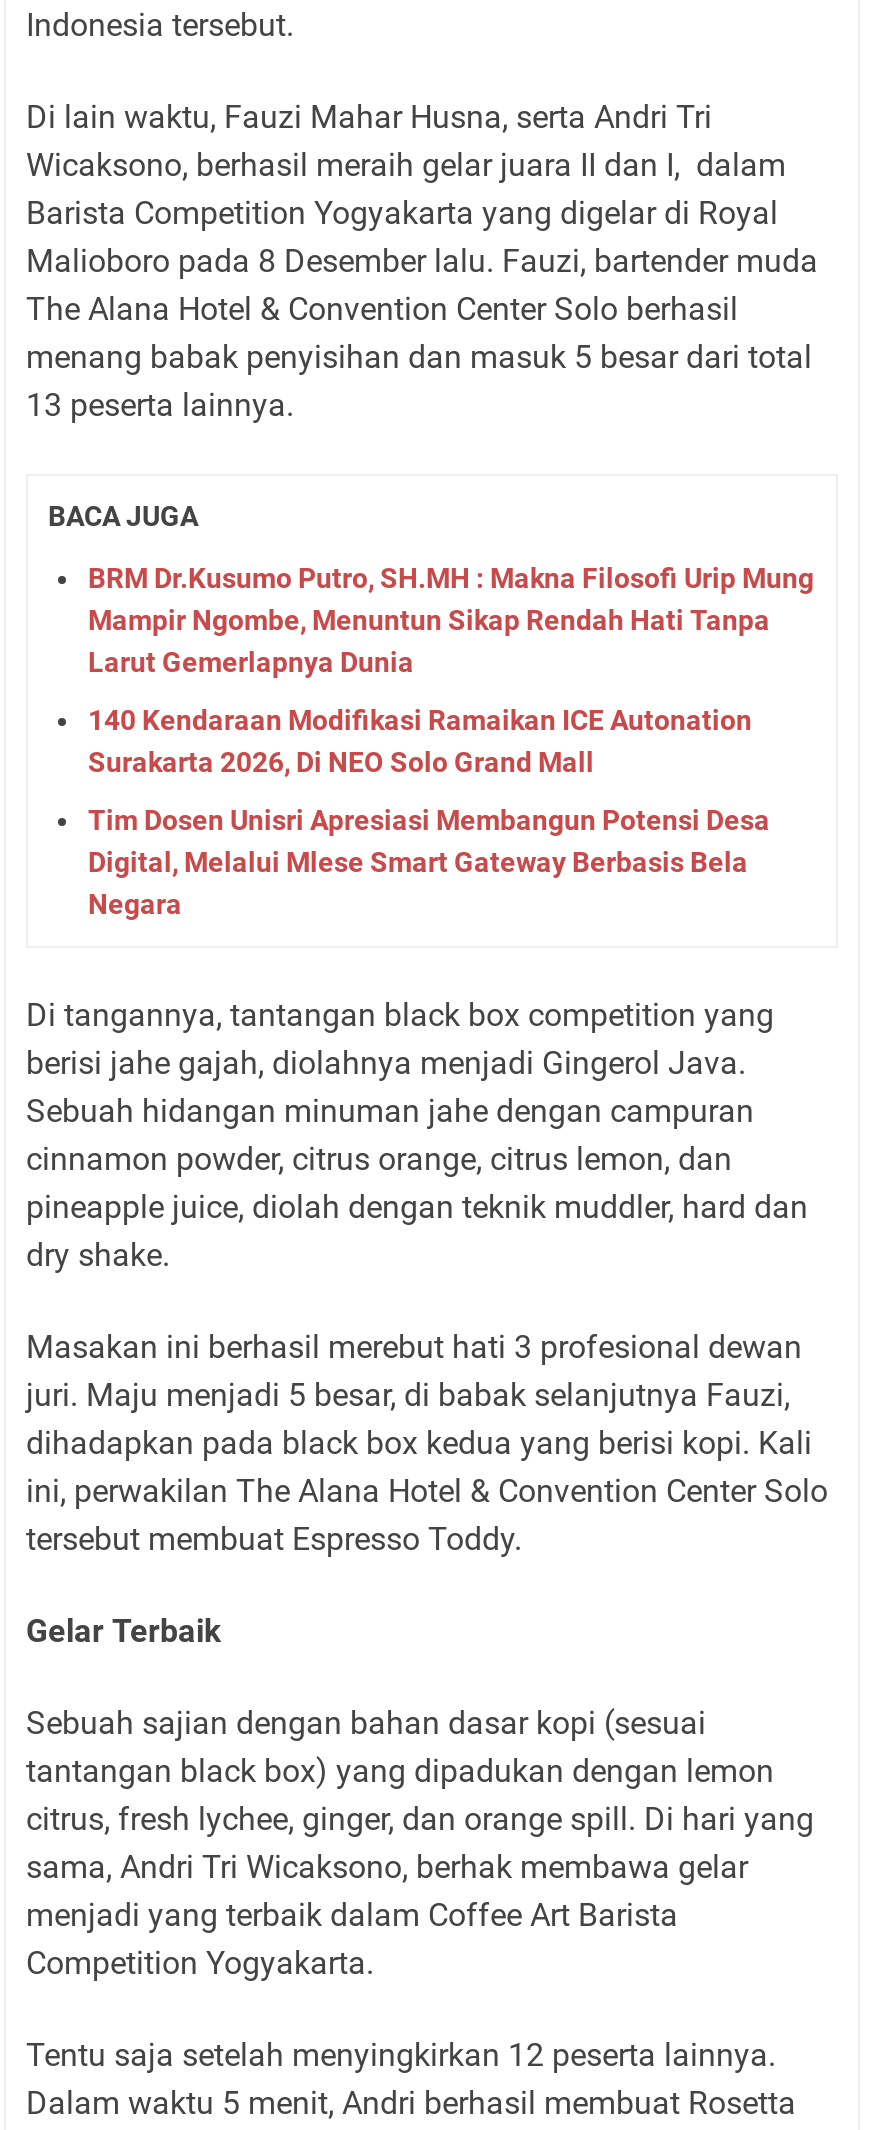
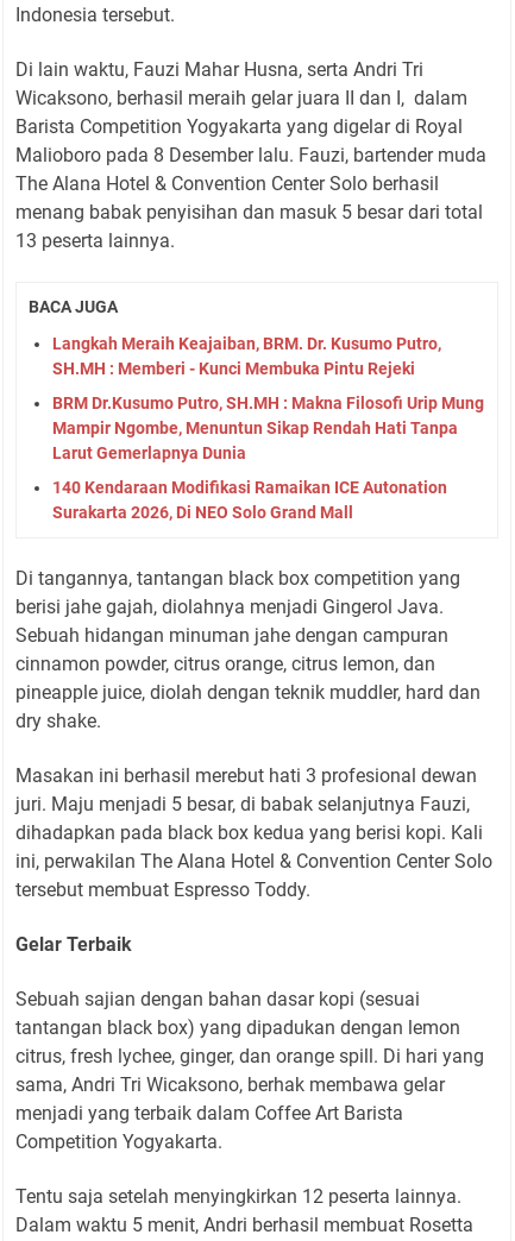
none -> [52,334,441,378] Langkah Meraih Keajaiban, BRM. Dr. Kusumo Putro, | SH.MH : Memberi - Kunci Membuka Pintu Rejeki
moved [88,562,814,778] -> [52,393,484,522]: BRM Dr.Kusumo Putro, SH.MH : Makna Filosofi Urip Mung | Mampir Ngombe, Menuntun Sikap Rendah Hati Tanpa | Larut Gemerlapnya Dunia | 140 Kendaraan Modifikasi Ramaikan ICE Autonation | Surakarta 2026, Di NEO Solo Grand Mall
[88,804,770,920] Tim Dosen Unisri Apresiasi Membangun Potensi Desa | Digital, Melalui Mlese Smart Gateway Berbasis Bela | Negara -> none

